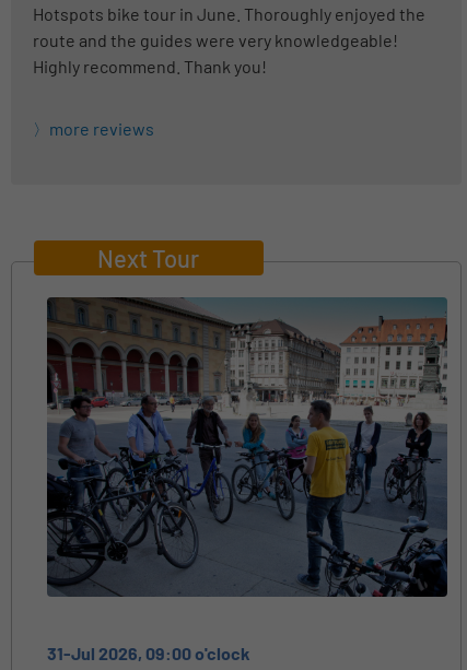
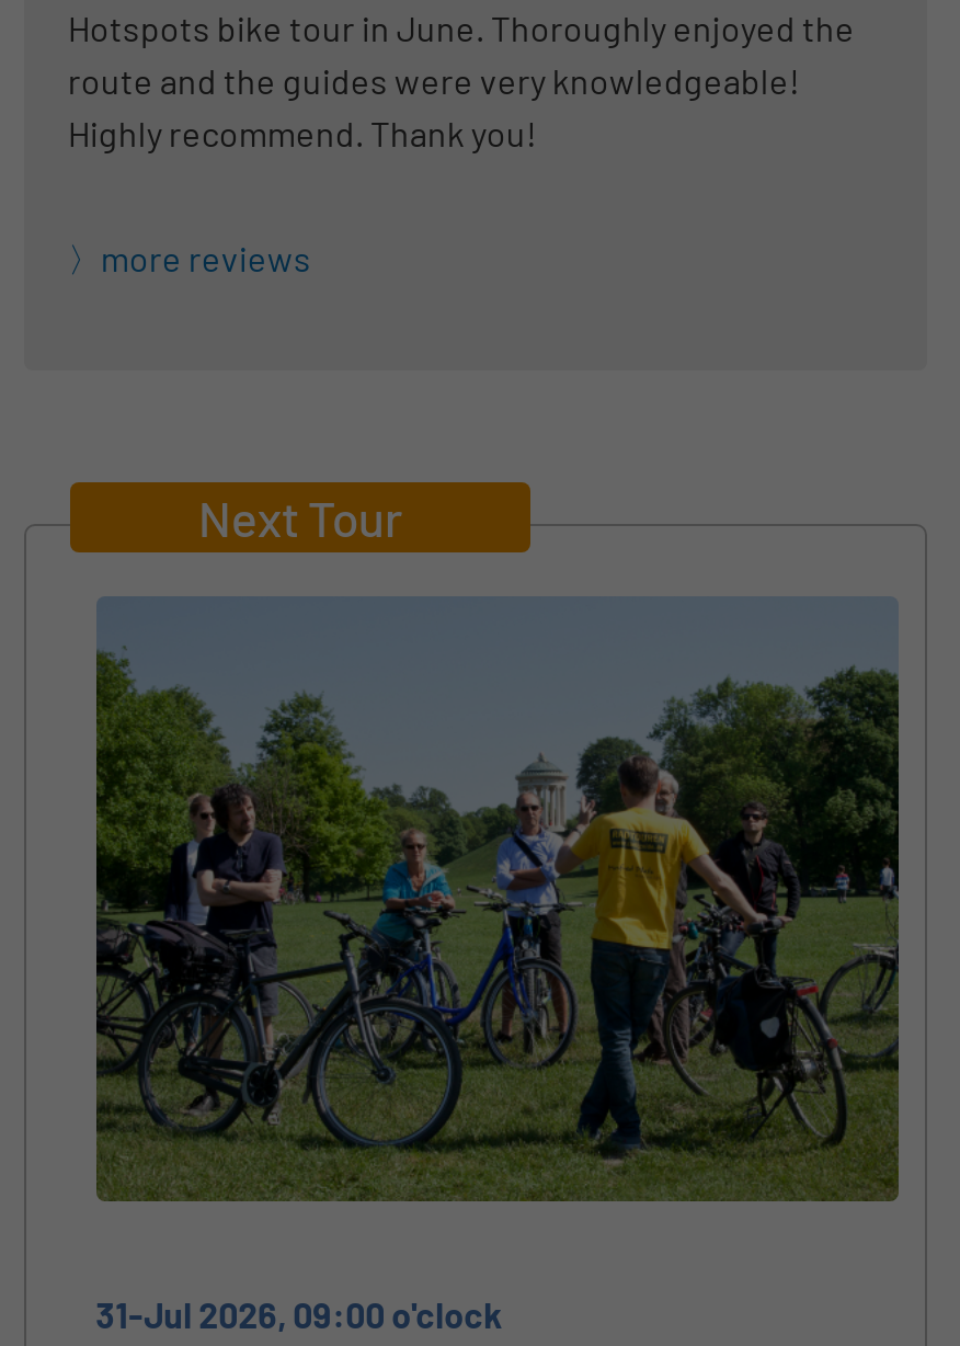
[46,296,448,598] [image] -> [94,596,901,1204] [image]

